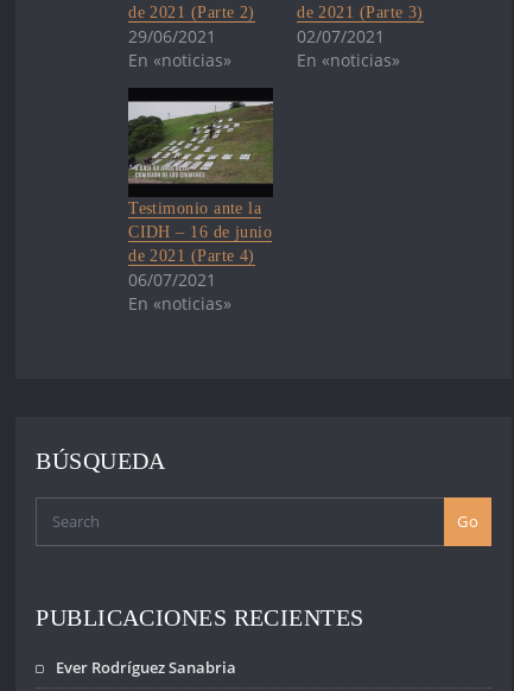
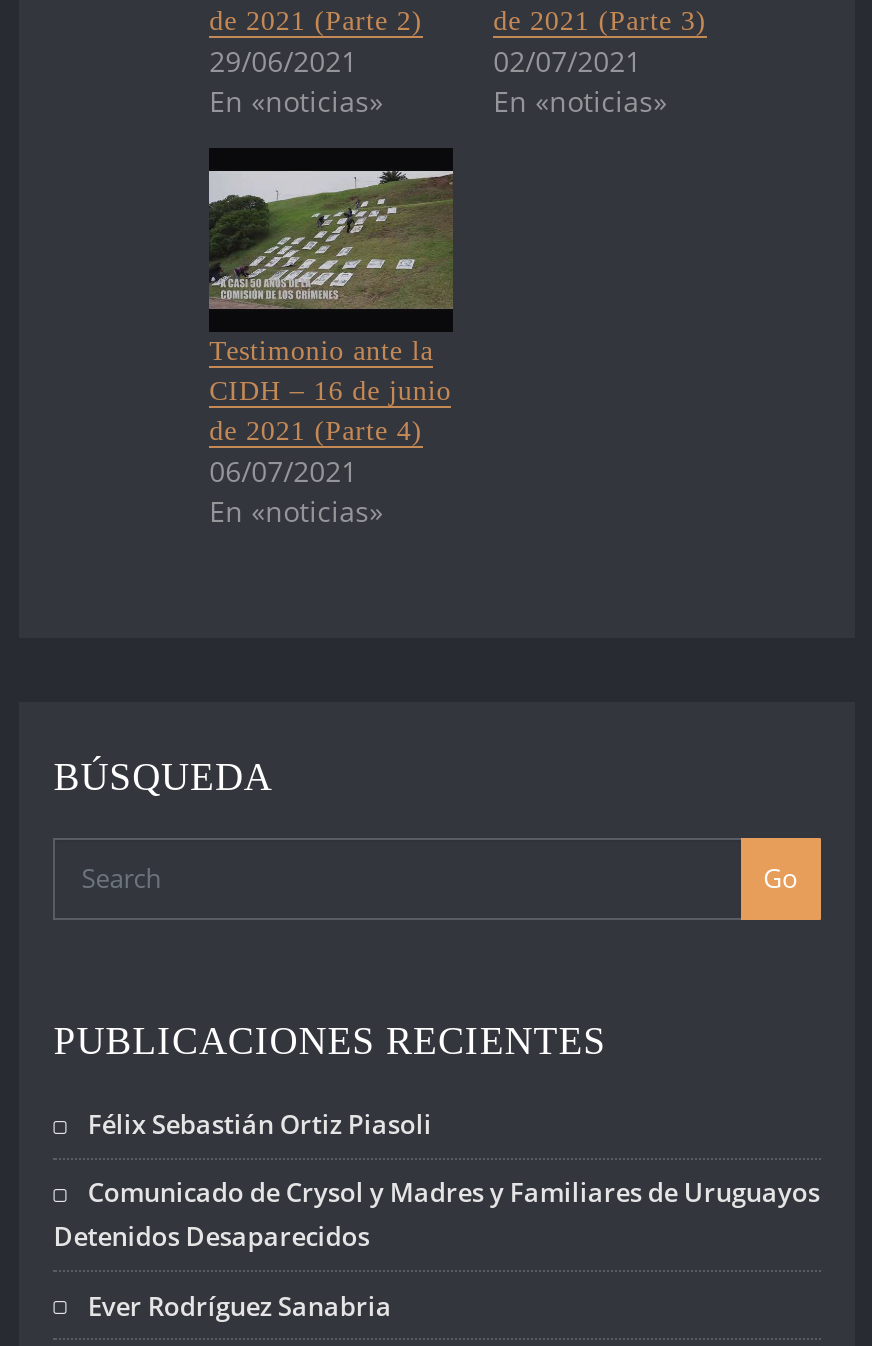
none -> [53,1106,820,1255] Félix Sebastián Ortiz Piasoli | Comunicado de Crysol y Madres y Familiares de Uruguayos | Detenidos Desaparecidos

